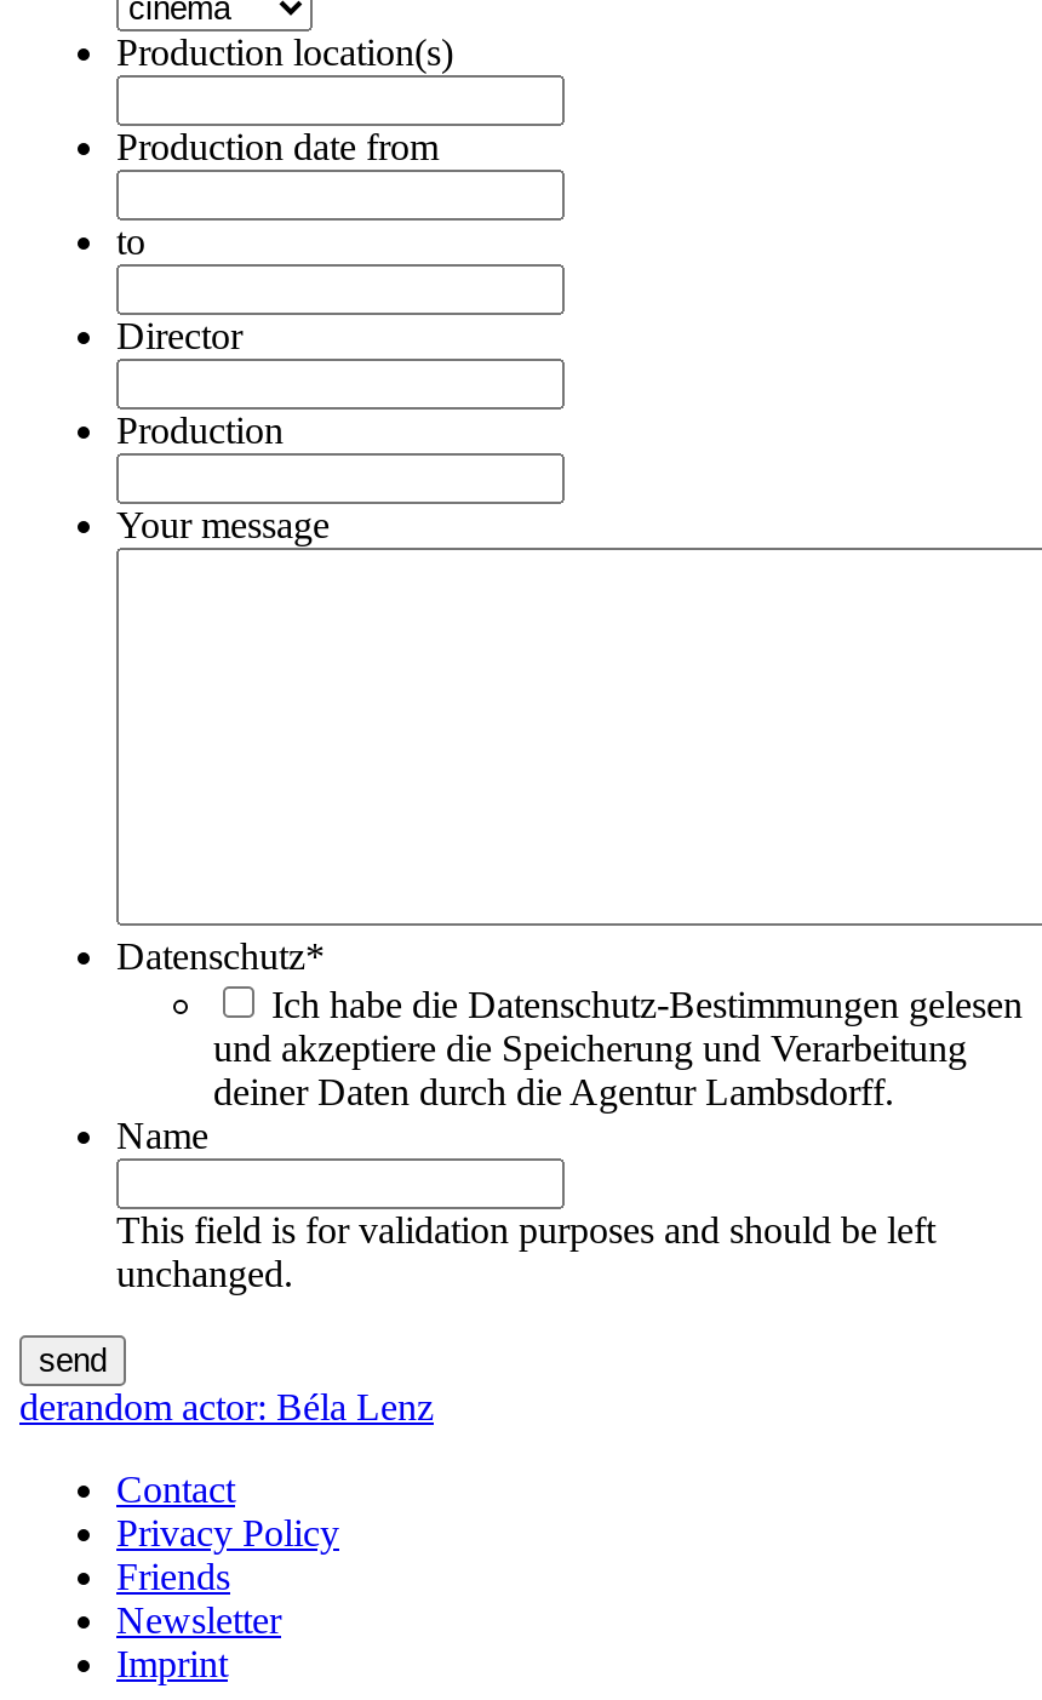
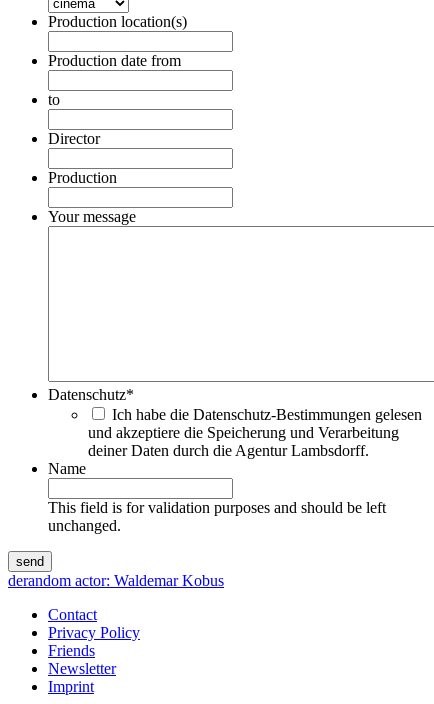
[19,1386,434,1427] derandom actor: Béla Lenz -> [8,572,224,589] derandom actor: Waldemar Kobus

